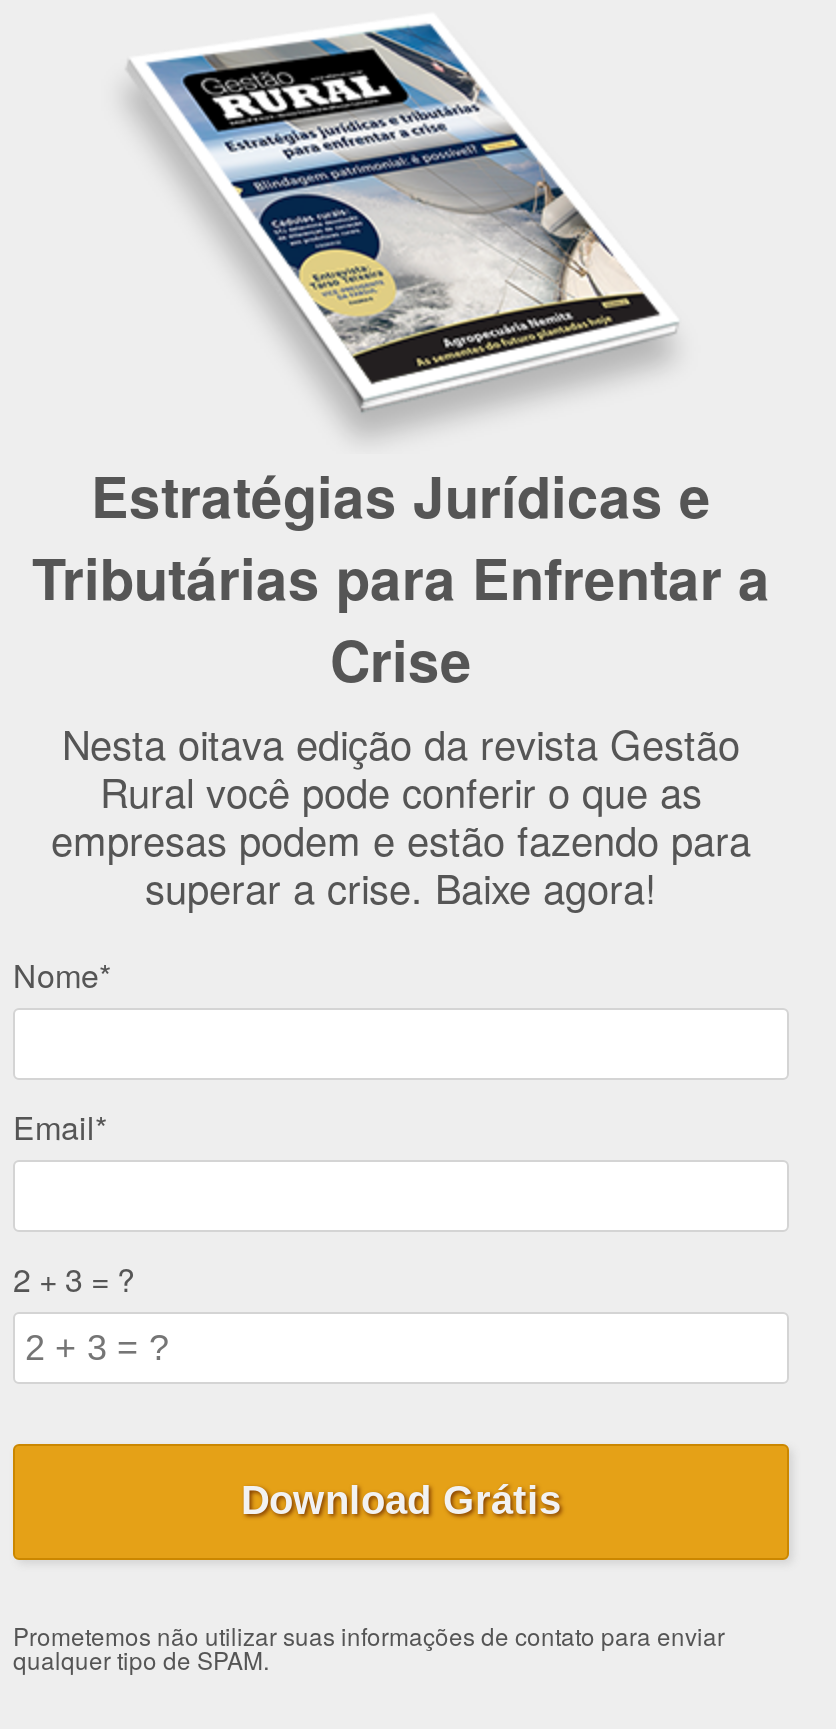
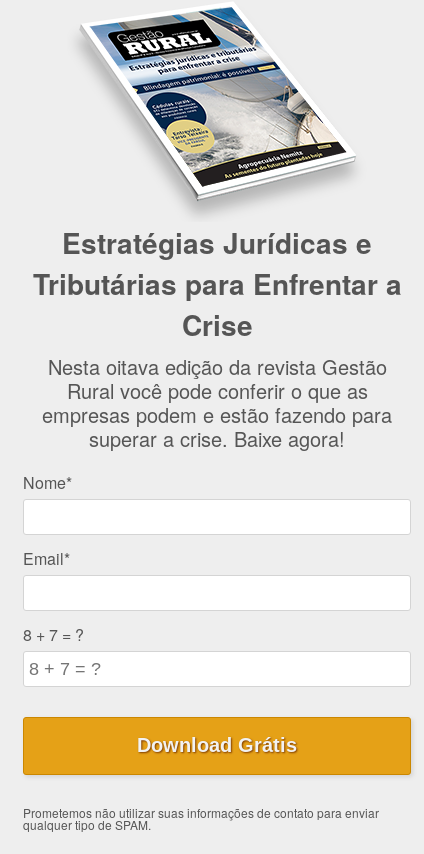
[13,1256,135,1302] 2 + 3 = ? -> [23,623,84,646] 8 + 7 = ?

